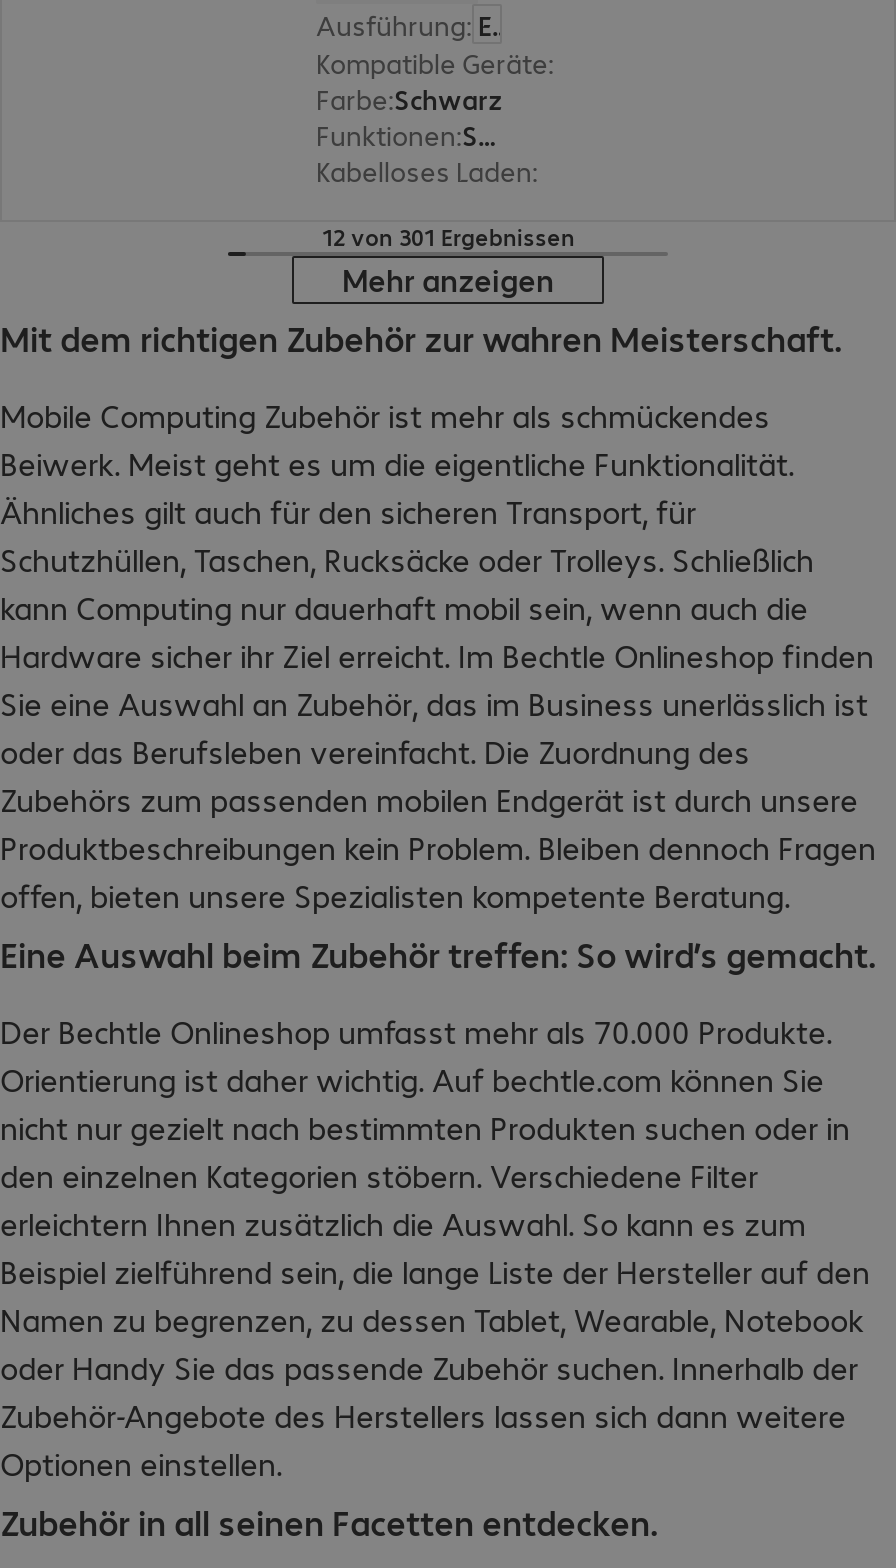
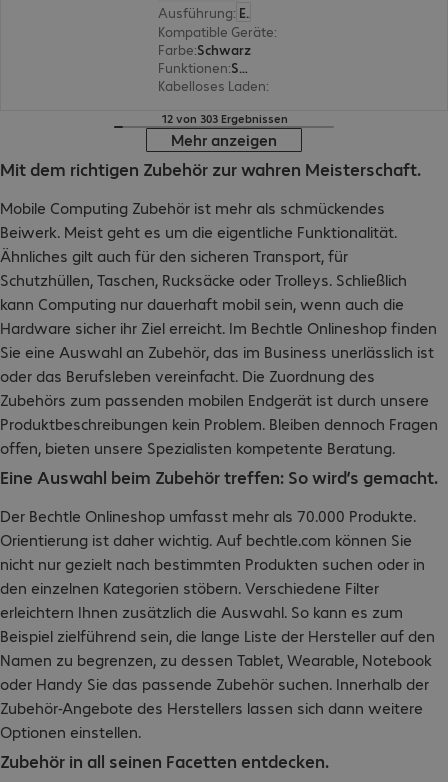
[321,222,575,252] 12 von 301 Ergebnissen -> [160,111,287,126] 12 von 303 Ergebnissen

